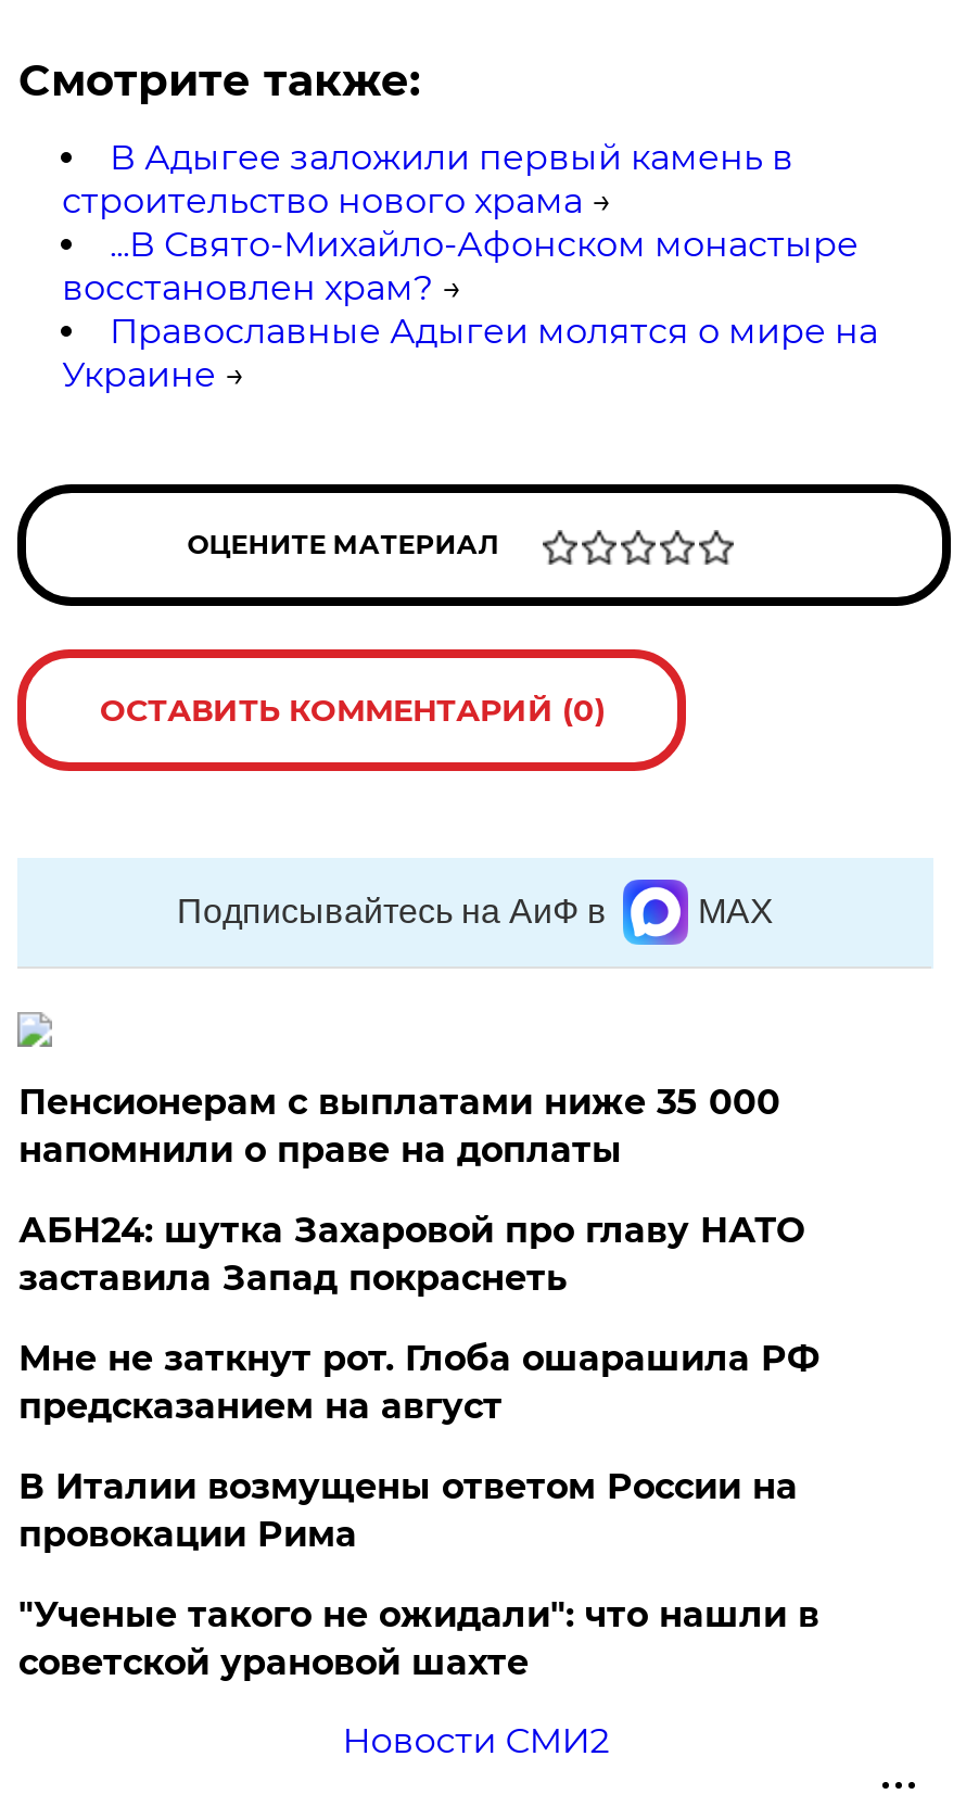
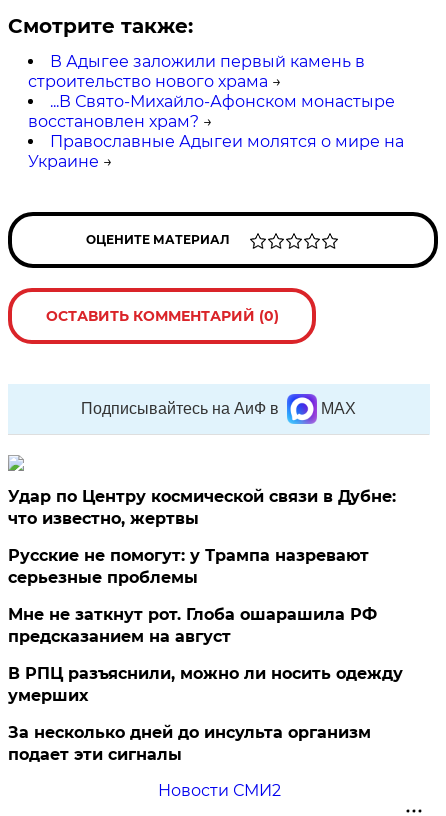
[18,1082,780,1171] Пенсионерам с выплатами ниже 35 000 | напомнили о праве на доплаты -> [8,487,396,528] Удар по Центру космической связи в Дубне: | что известно, жертвы
[18,1210,804,1299] АБН24: шутка Захаровой про главу НАТО | заставила Запад покраснеть -> [8,546,369,587] Русские не помогут: у Трампа назревают | серьезные проблемы
[18,1466,798,1555] В Италии возмущены ответом России на | провокации Рима -> [8,664,403,705] В РПЦ разъяснили, можно ли носить одежду | умерших
[18,1594,819,1683] "Ученые такого не ожидали": что нашли в | советской урановой шахте -> [8,723,371,764] За несколько дней до инсульта организм | подает эти сигналы

